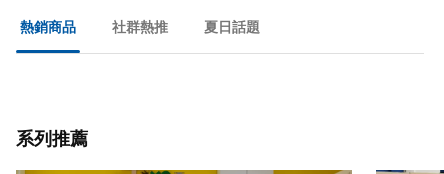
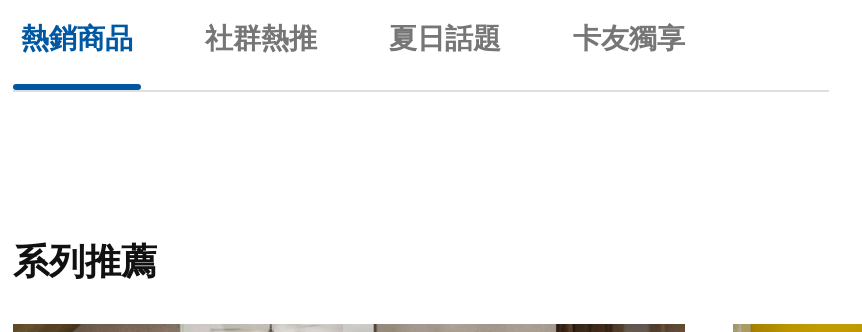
none -> [573,17,685,55] 卡友獨享

